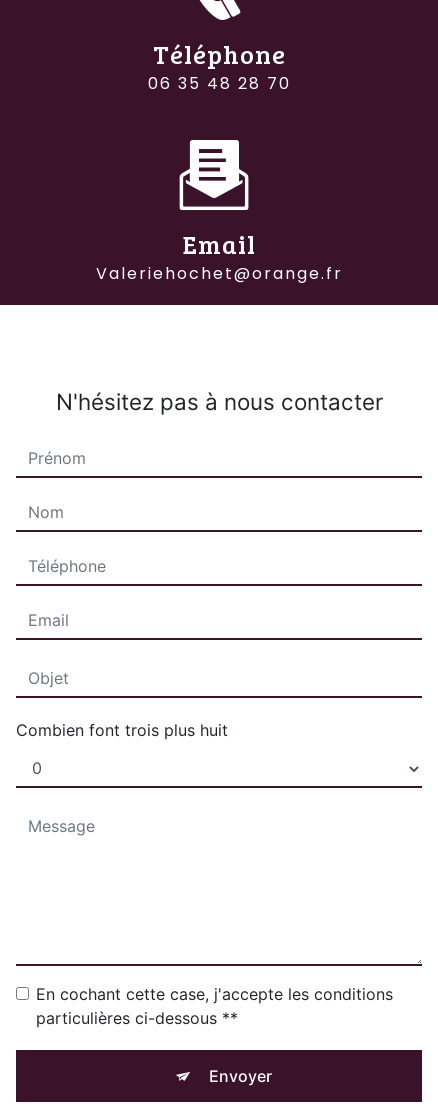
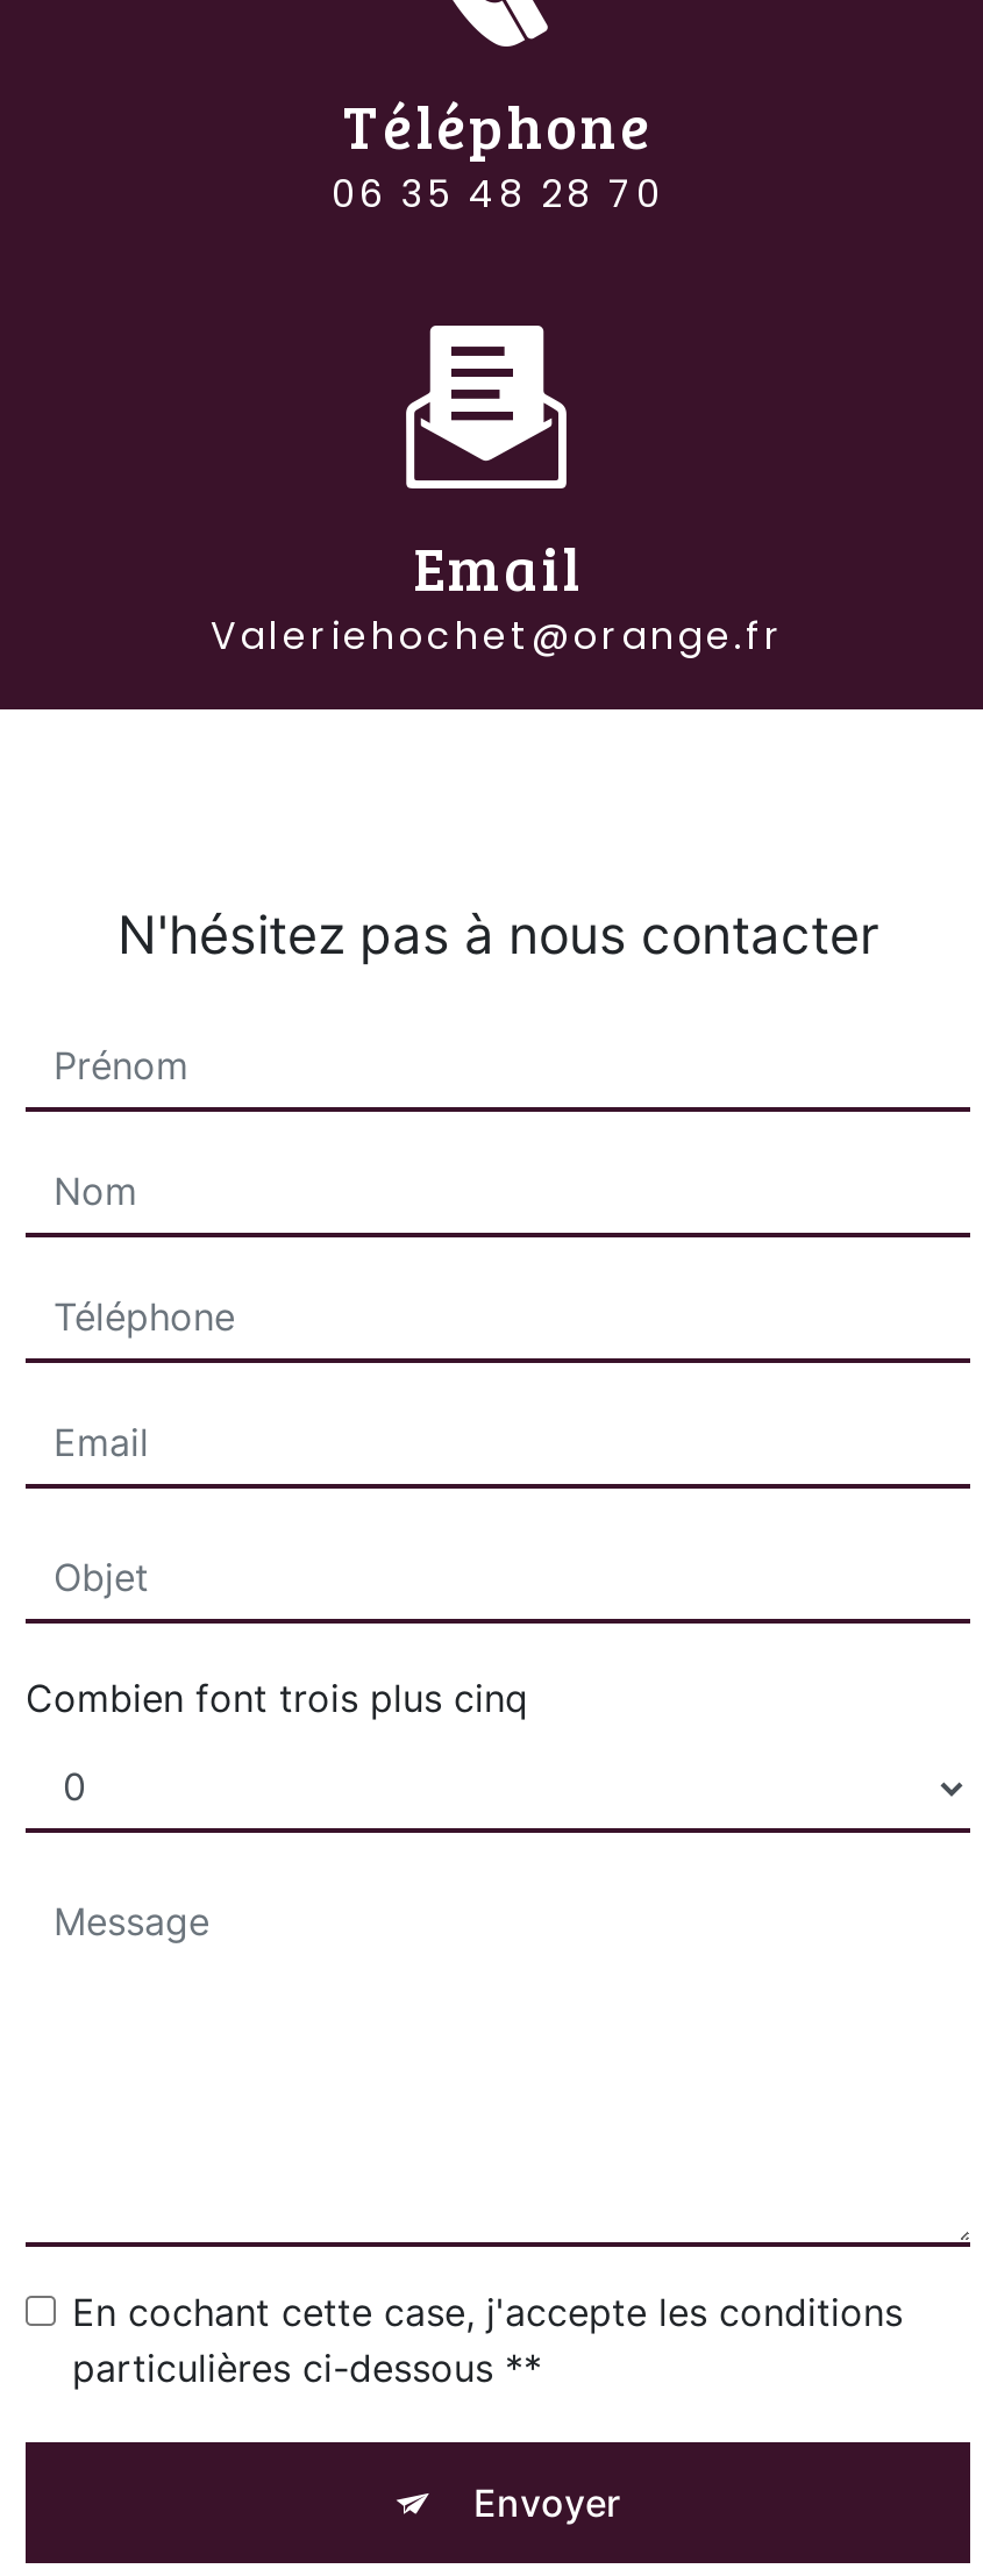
[16,720,228,740] Combien font trois plus huit -> [26,1676,528,1722] Combien font trois plus cinq

